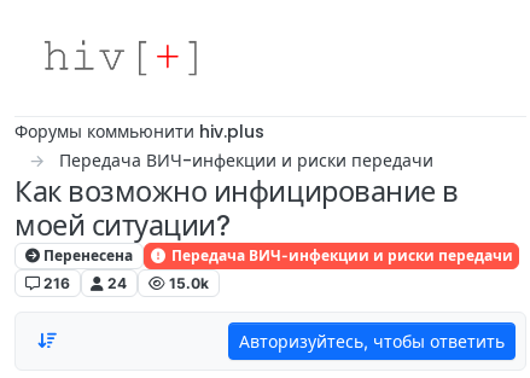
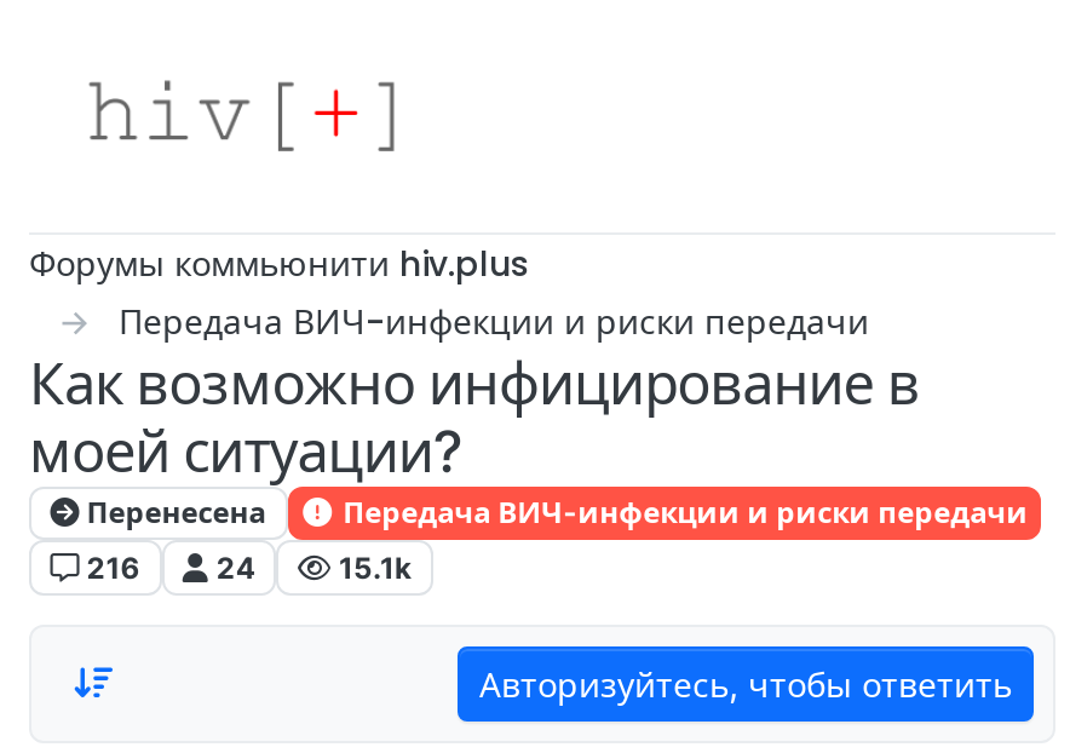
[169,274,209,292] 15.0k -> [339,549,412,585] 15.1k

